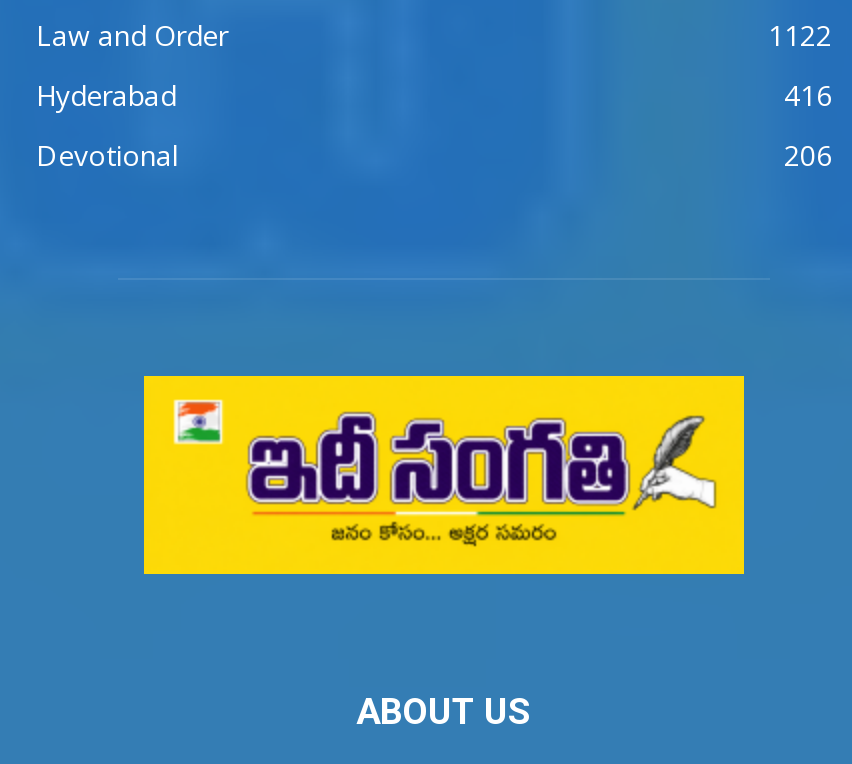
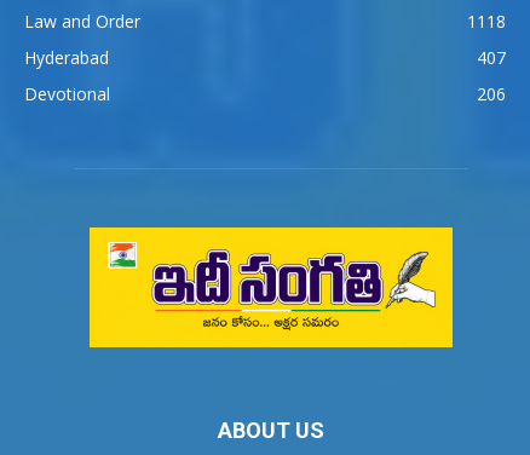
[768,16,832,54] 1122 -> [467,10,506,33] 1118
[784,76,832,114] 416 -> [477,46,506,69] 407

